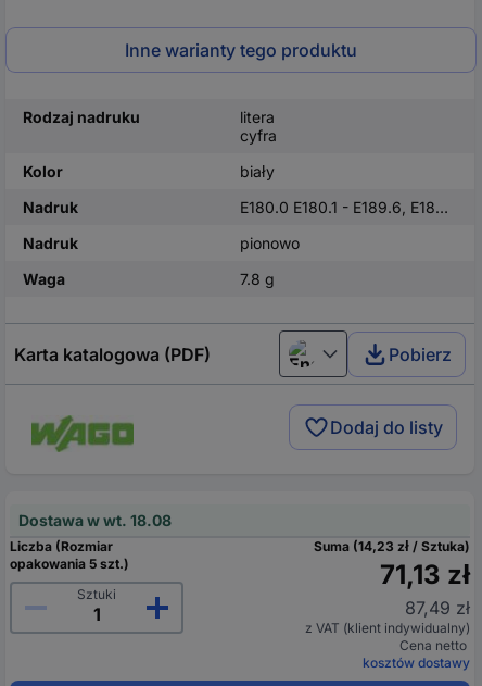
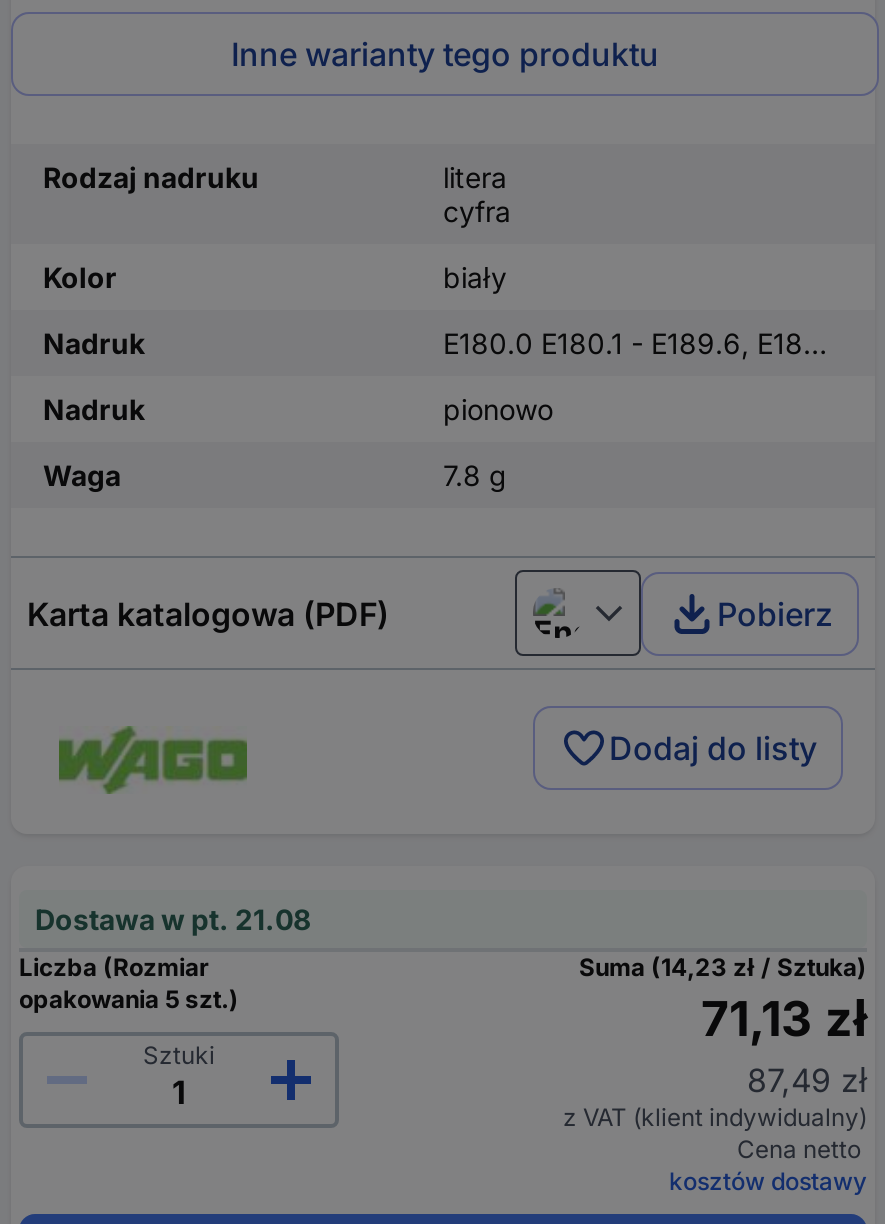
[18,511,172,530] Dostawa w wt. 18.08 -> [35,902,311,936] Dostawa w pt. 21.08

